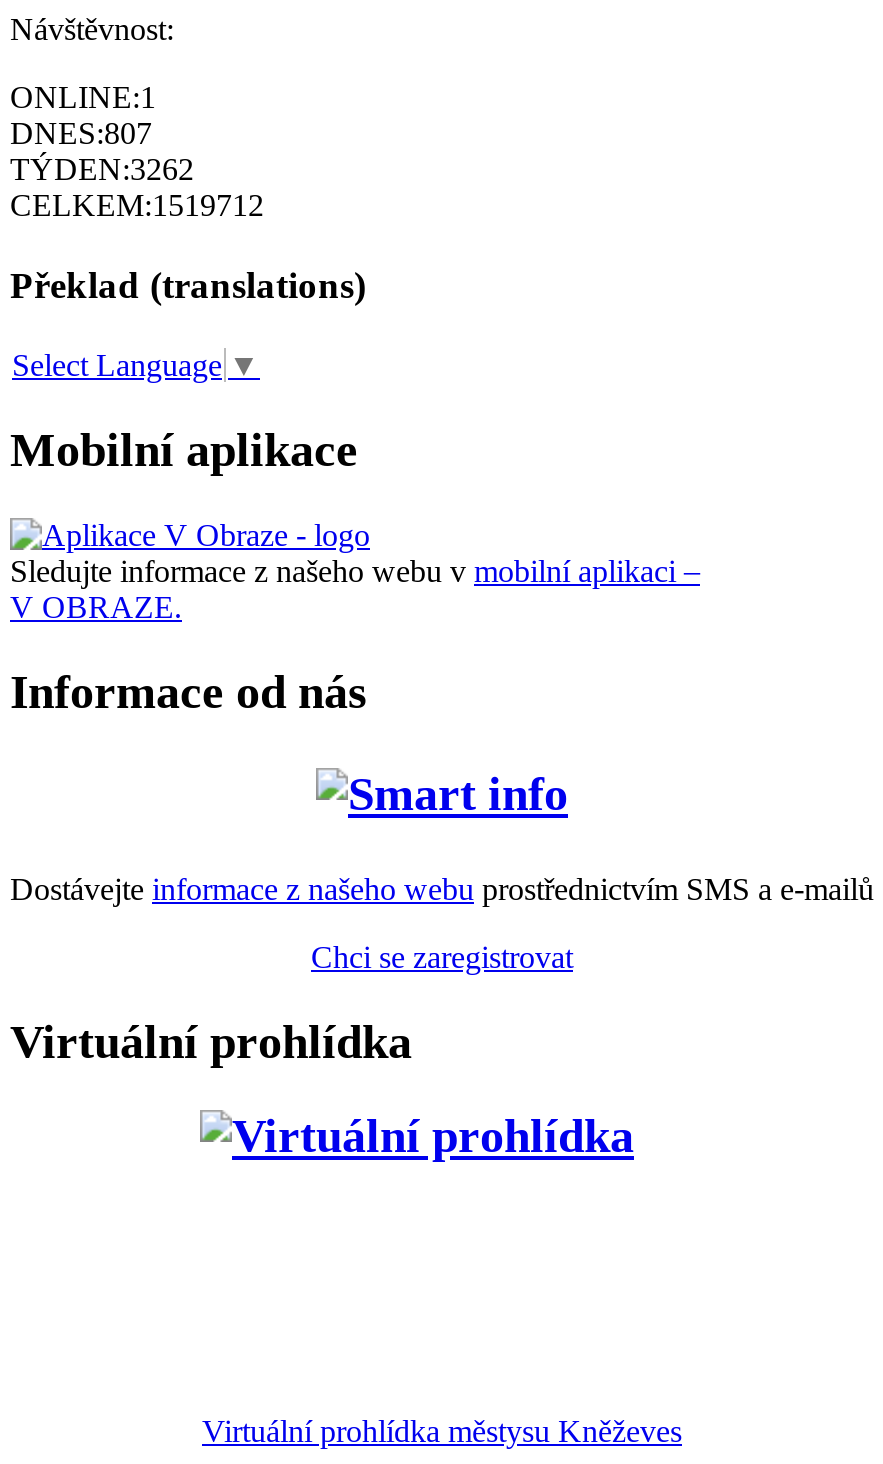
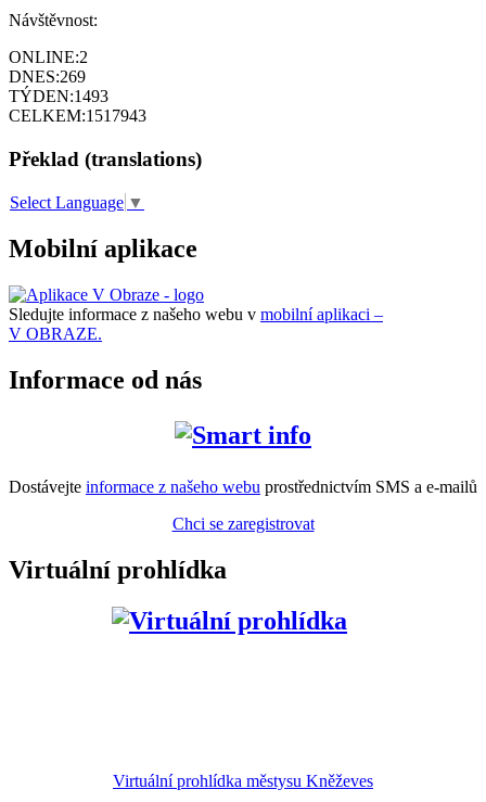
[10,80,156,114] ONLINE:1 -> [9,48,88,66] ONLINE:2
[10,116,152,150] DNES:807 -> [9,67,86,86] DNES:269
[10,152,194,186] TÝDEN:3262 -> [9,87,108,105] TÝDEN:1493
[10,188,264,222] CELKEM:1519712 -> [9,106,146,125] CELKEM:1517943

